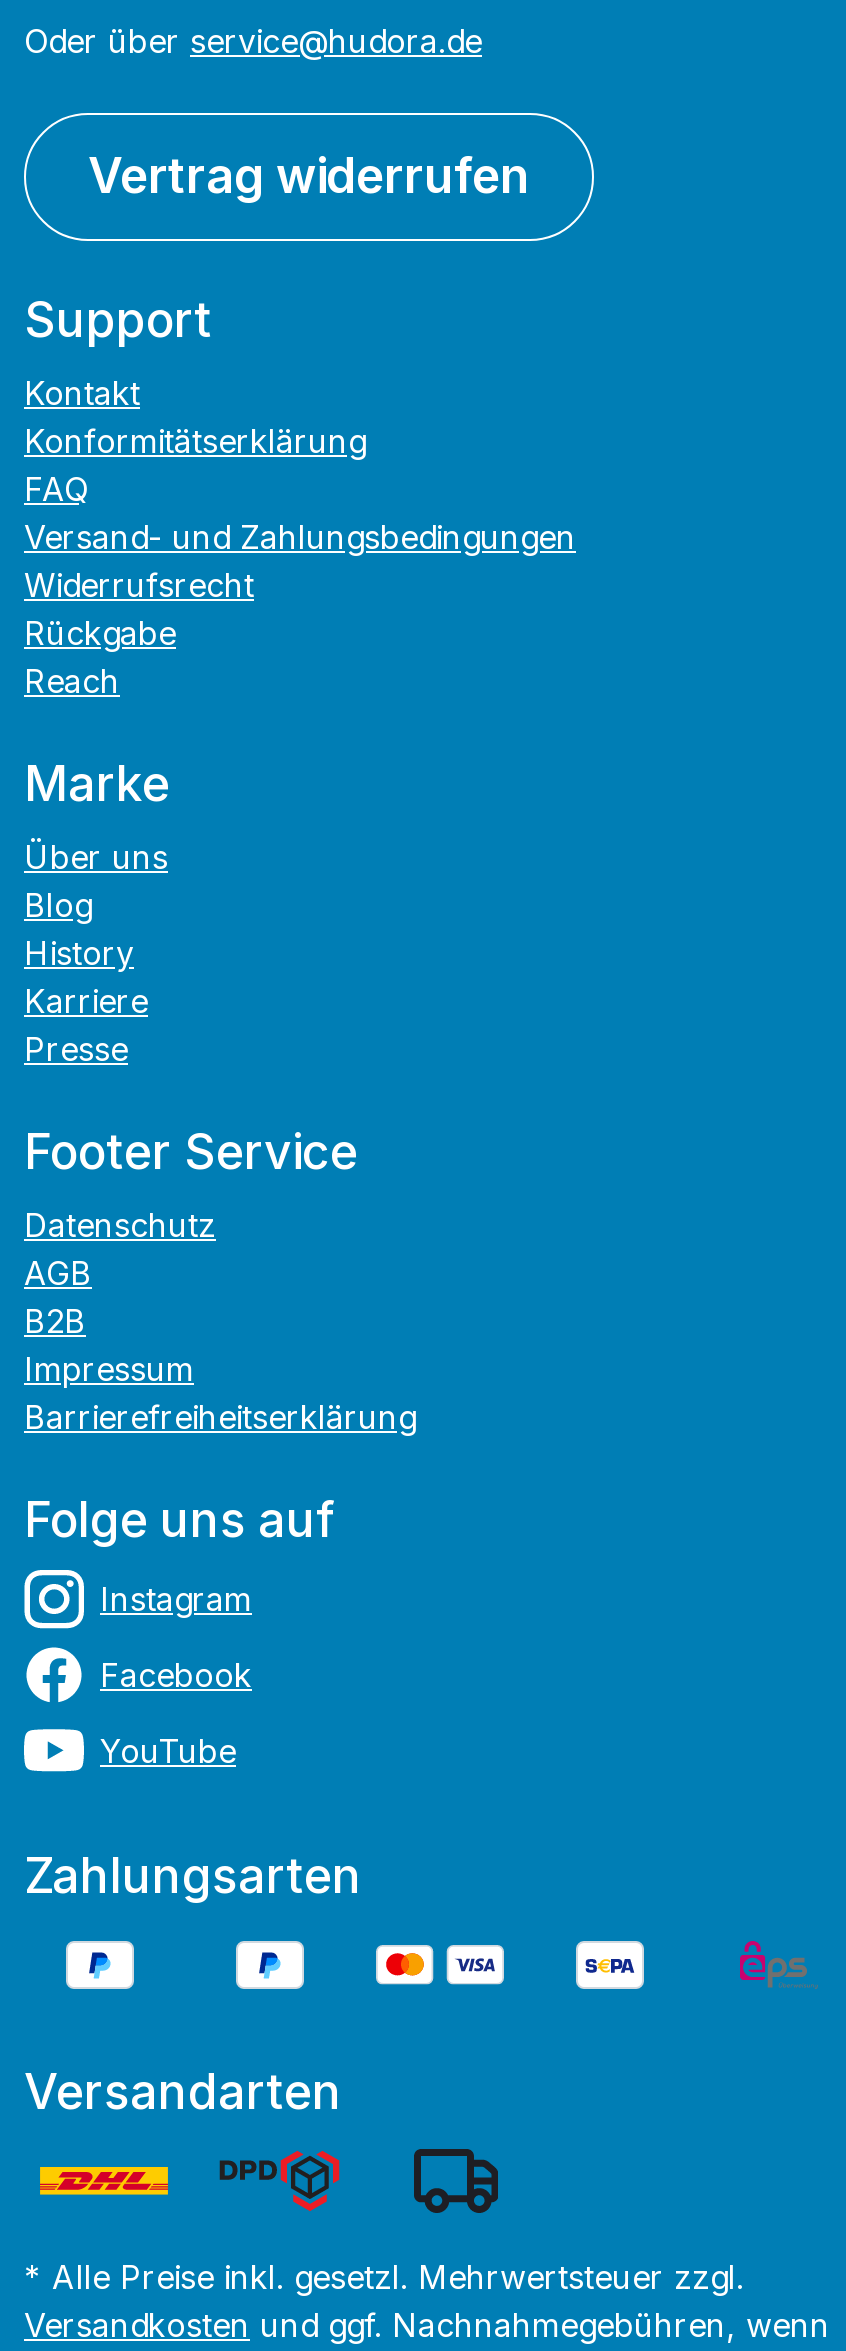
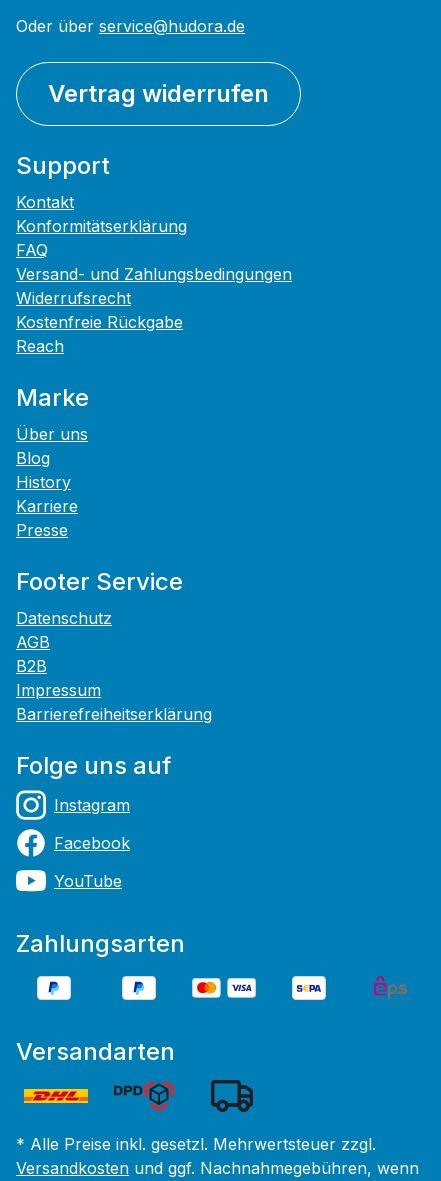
[24,613,176,653] Rückgabe -> [16,312,183,332] Kostenfreie Rückgabe

